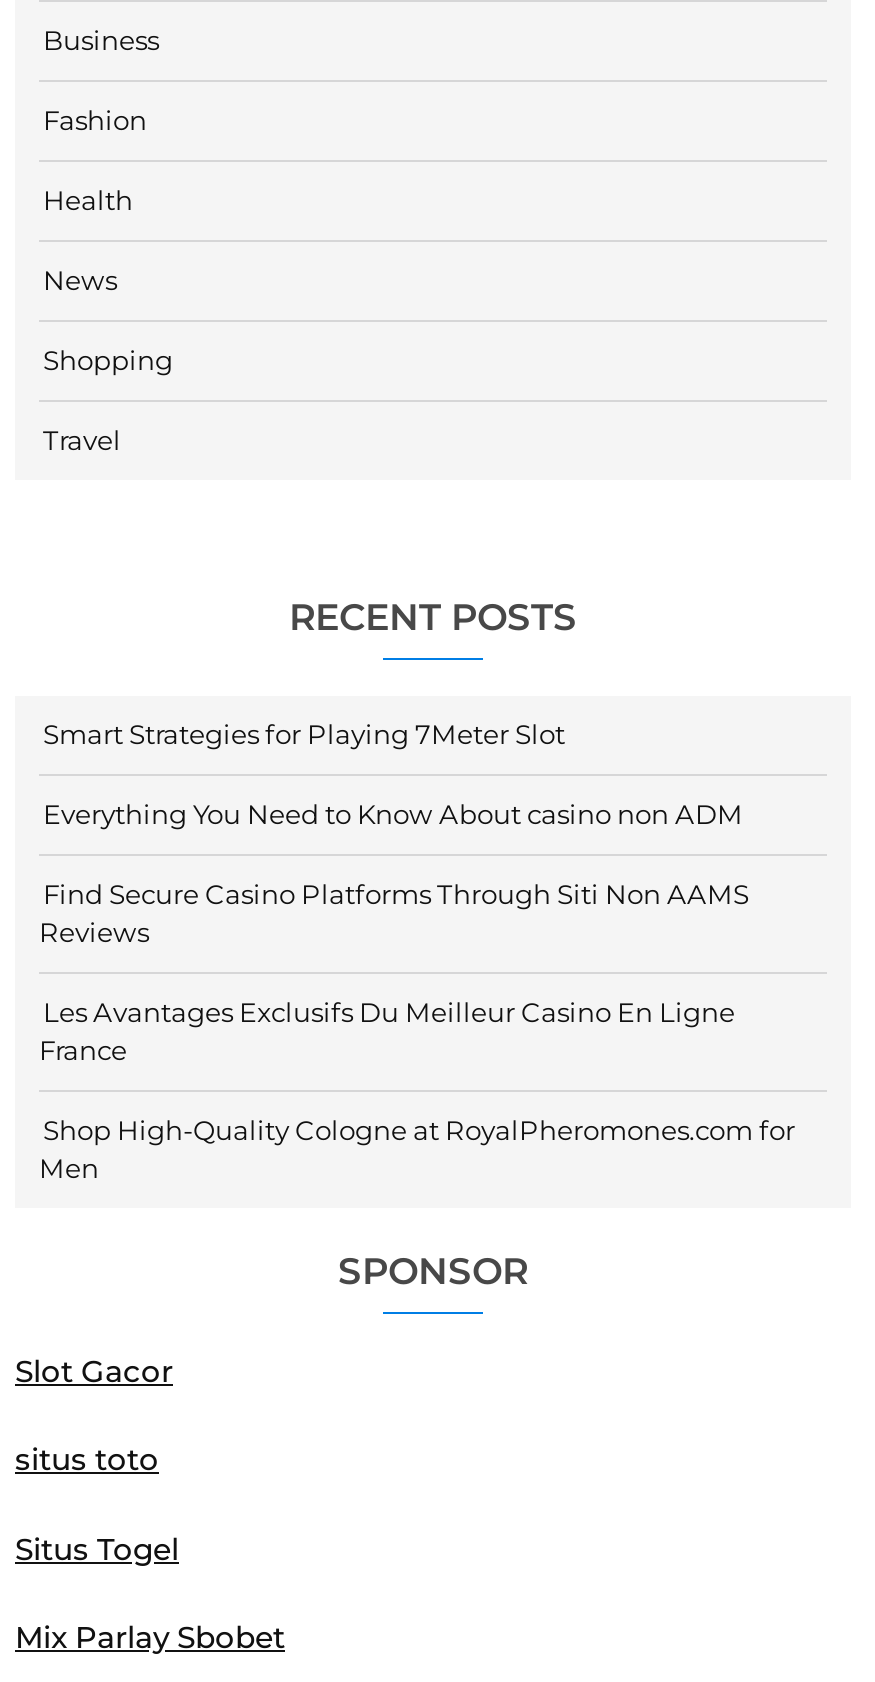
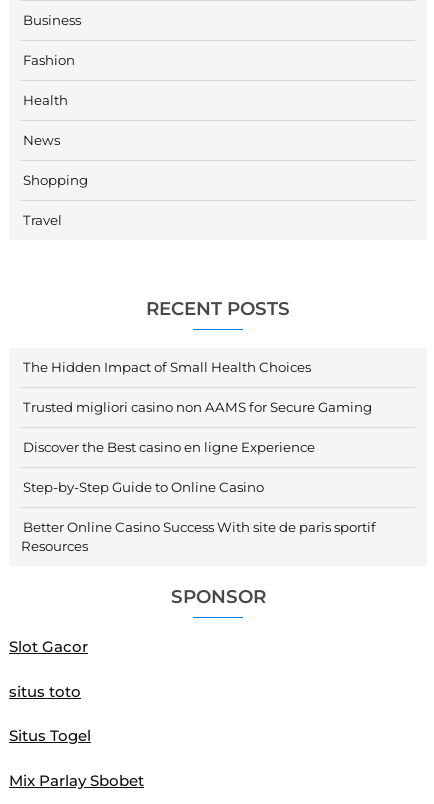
[43,718,565,750] Smart Strategies for Playing 7Meter Slot -> [23,359,311,375] The Hidden Impact of Small Health Choices
[43,798,743,830] Everything You Need to Know About casino non ADM -> [23,399,372,415] Trusted migliori casino non AAMS for Secure Gaming
[39,878,749,948] Find Secure Casino Platforms Through Siti Non AAMS | Reviews -> [23,439,315,455] Discover the Best casino en ligne Experience
[39,996,735,1066] Les Avantages Exclusifs Du Meilleur Casino En Ligne | France -> [23,479,264,495] Step-by-Step Guide to Online Casino
[39,1114,795,1184] Shop High-Quality Cologne at RoyalPheromones.com for | Men -> [21,519,376,554] Better Online Casino Success With site de paris sportif | Resources

